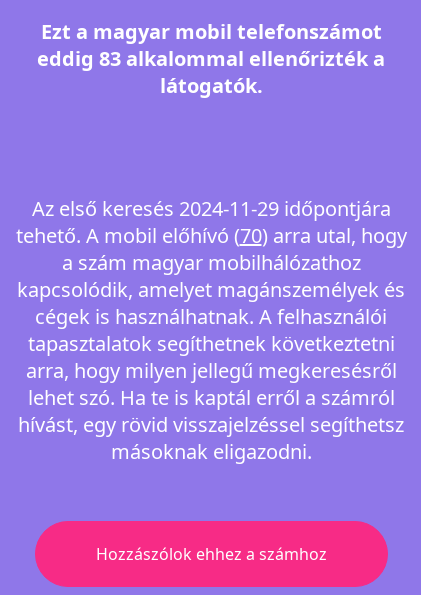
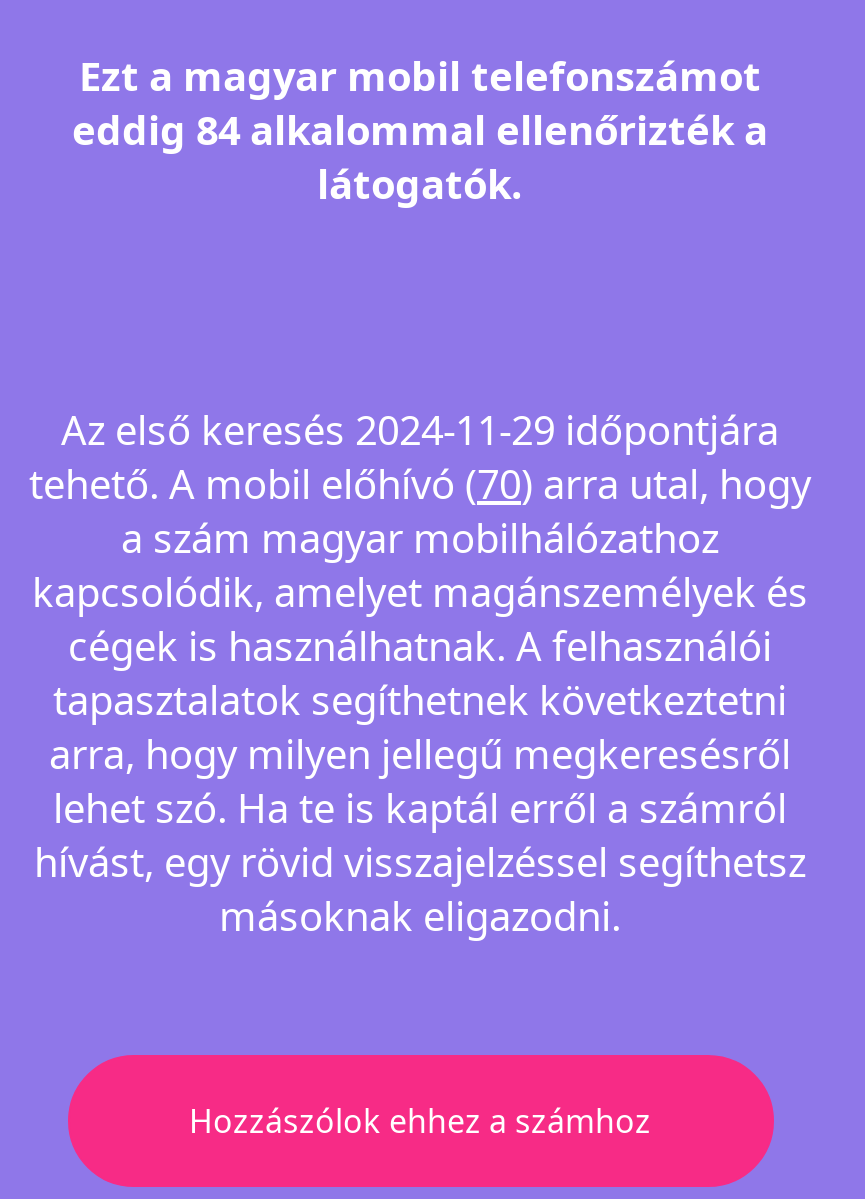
[37,45,385,72] eddig 83 alkalommal ellenőrizték a -> [72,103,768,157] eddig 84 alkalommal ellenőrizték a

